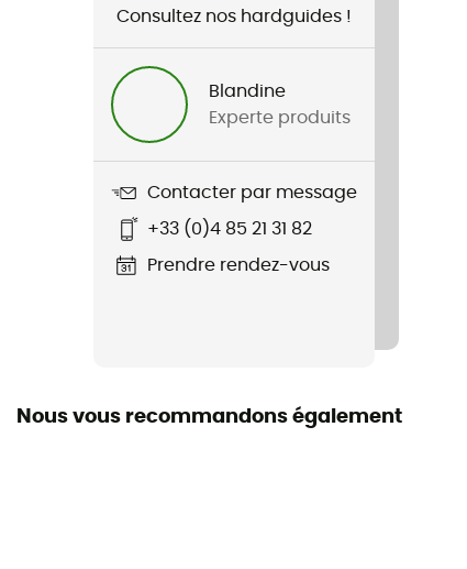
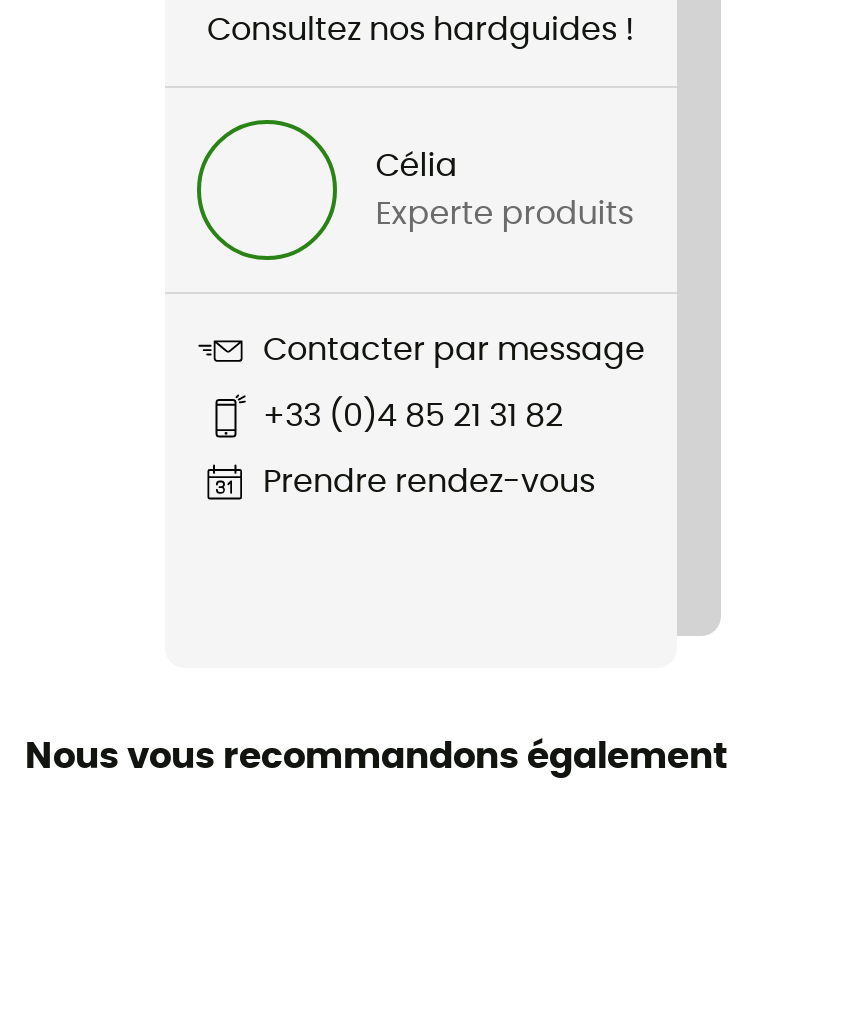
[209,82,286,100] Blandine -> [375,149,457,181] Célia

